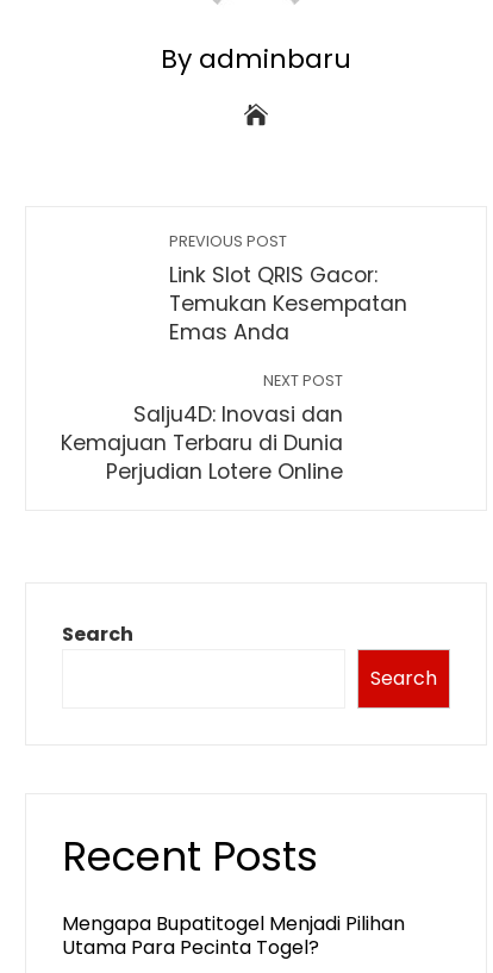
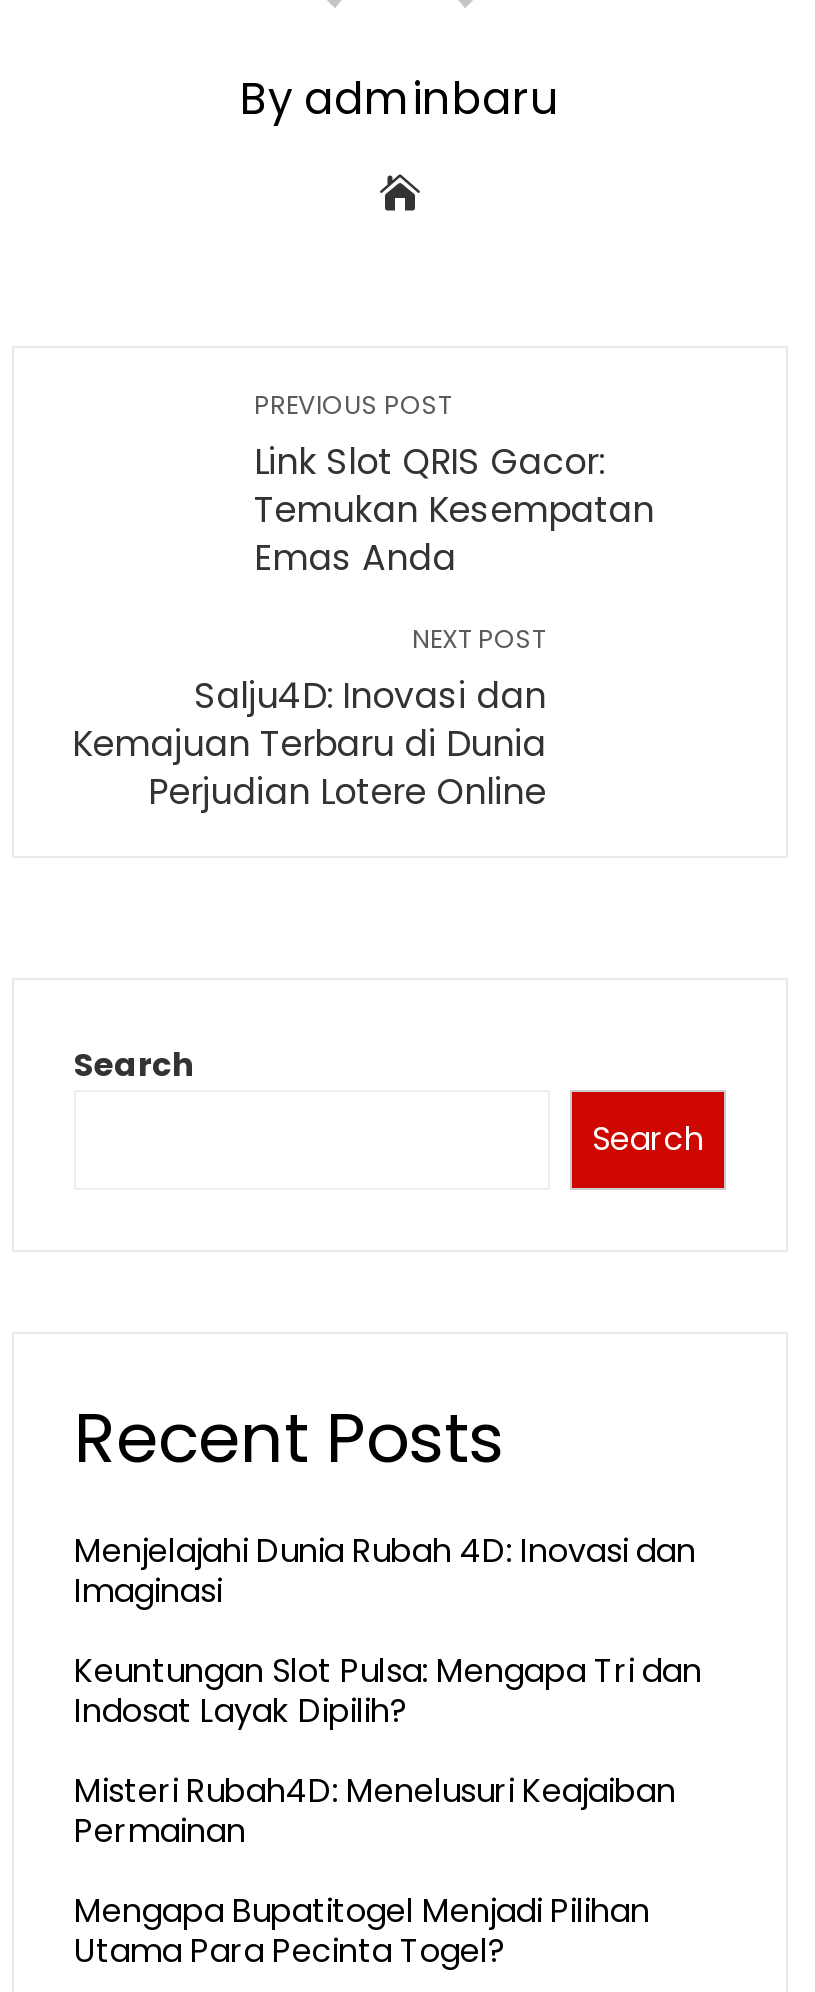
none -> [74,1528,702,1854] Menjelajahi Dunia Rubah 4D: Inovasi dan | Imaginasi | Keuntungan Slot Pulsa: Mengapa Tri dan | Indosat Layak Dipilih? | Misteri Rubah4D: Menelusuri Keajaiban | Permainan

